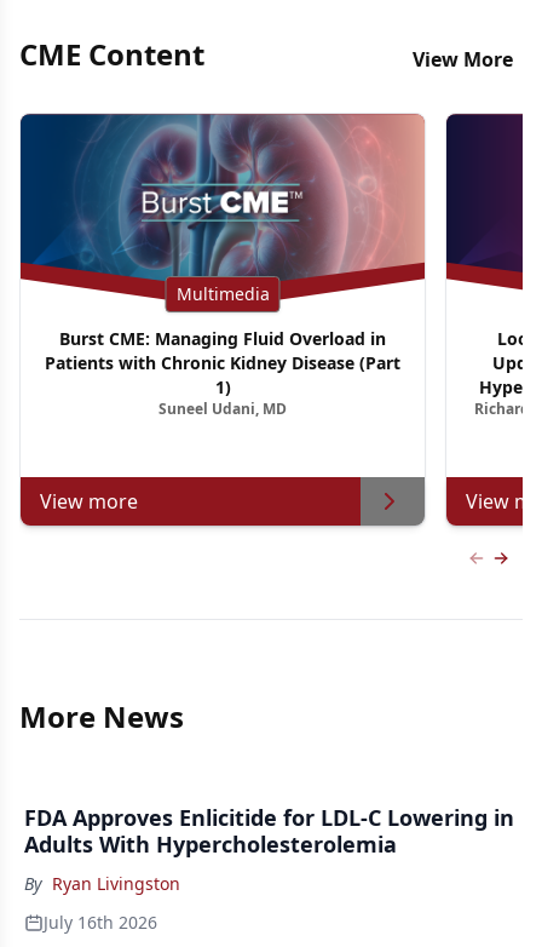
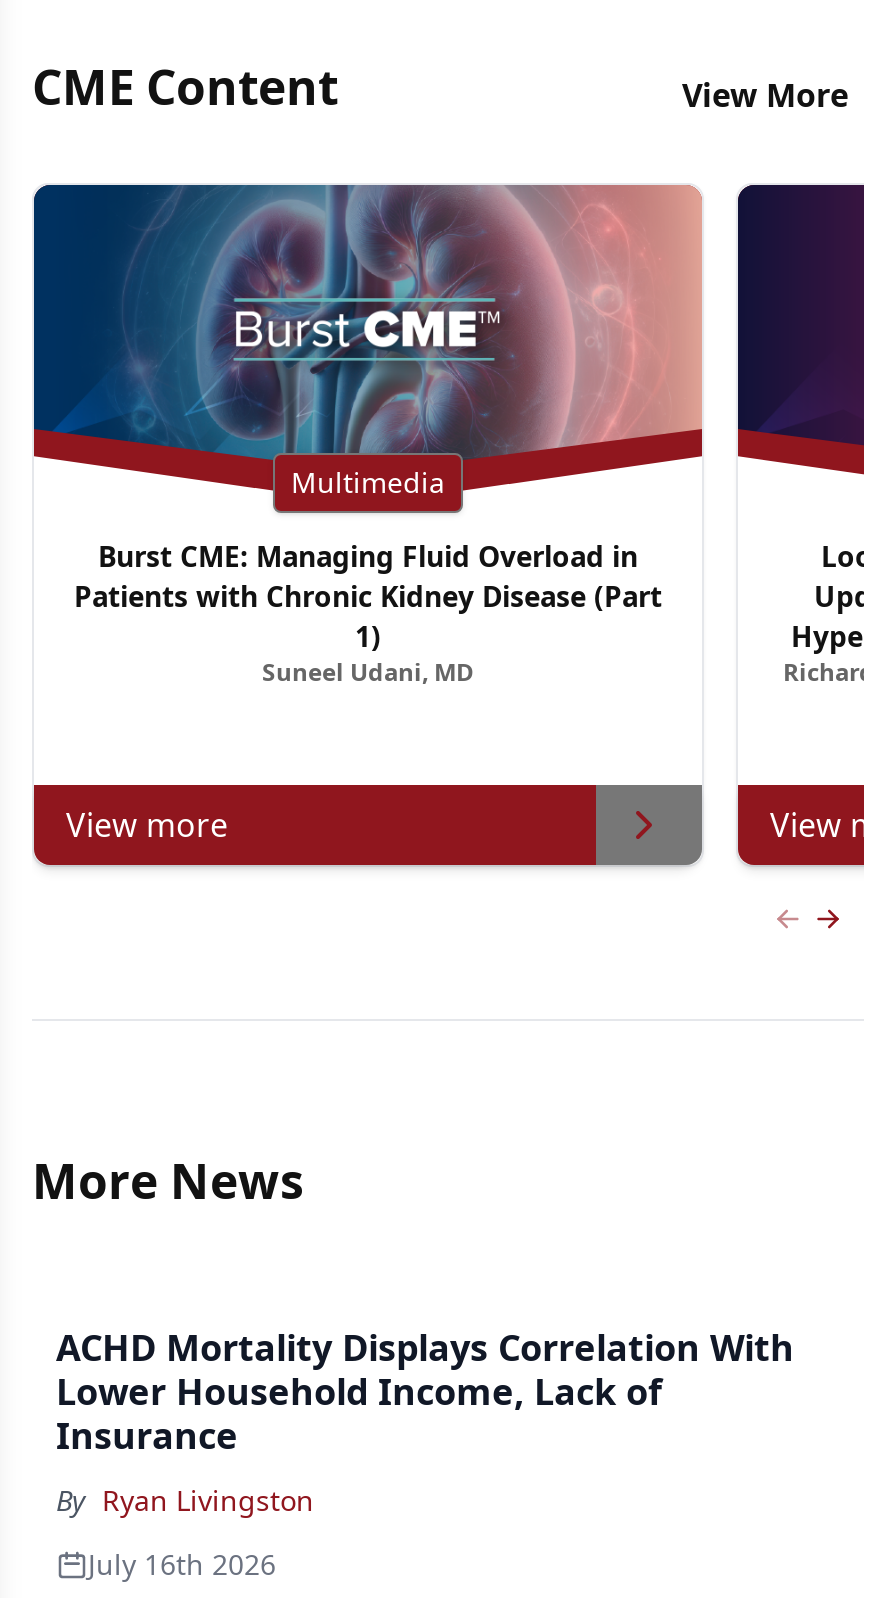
[24,803,514,859] FDA Approves Enlicitide for LDL-C Lowering in | Adults With Hypercholesterolemia -> [56,1323,794,1459] ACHD Mortality Displays Correlation With | Lower Household Income, Lack of | Insurance

